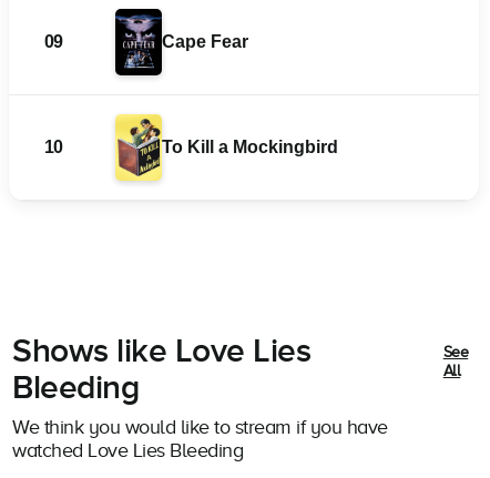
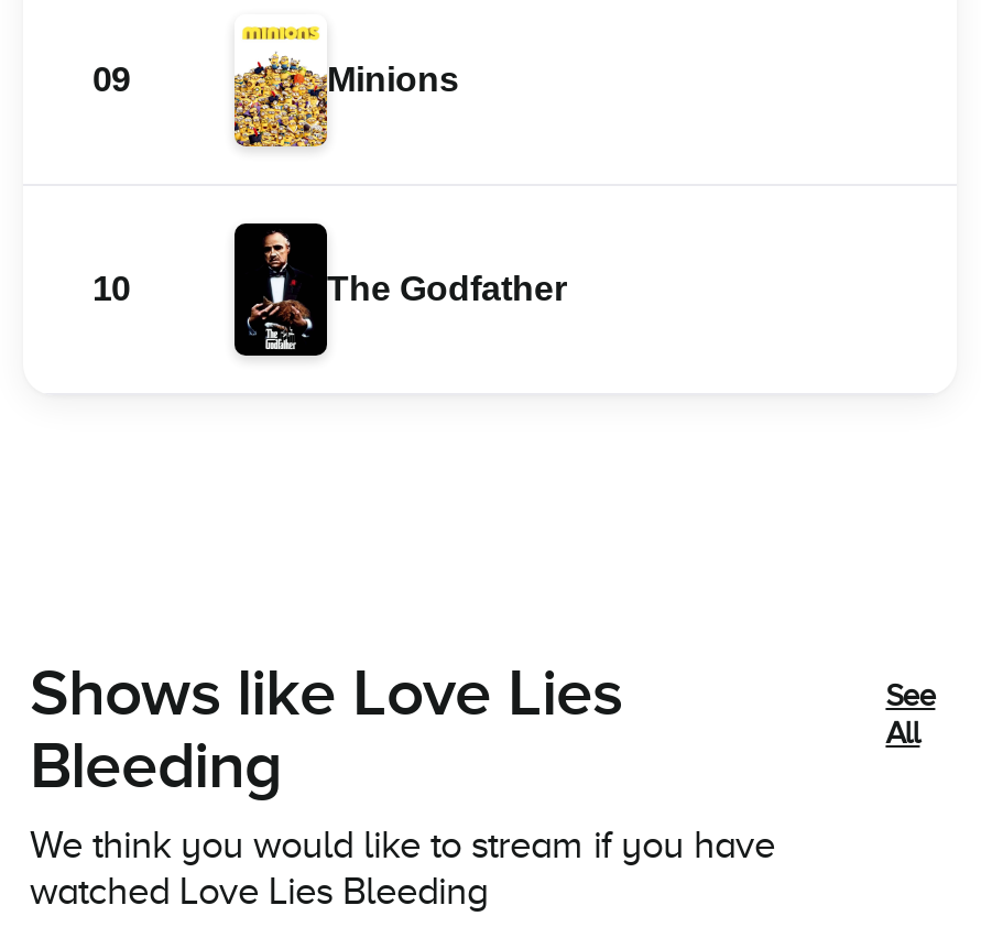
[114,8,248,77] [image] | Cape Fear -> [232,14,459,149] [image] | Minions
[114,113,338,181] [image] | To Kill a Mockingbird -> [232,221,567,358] [image] | The Godfather

